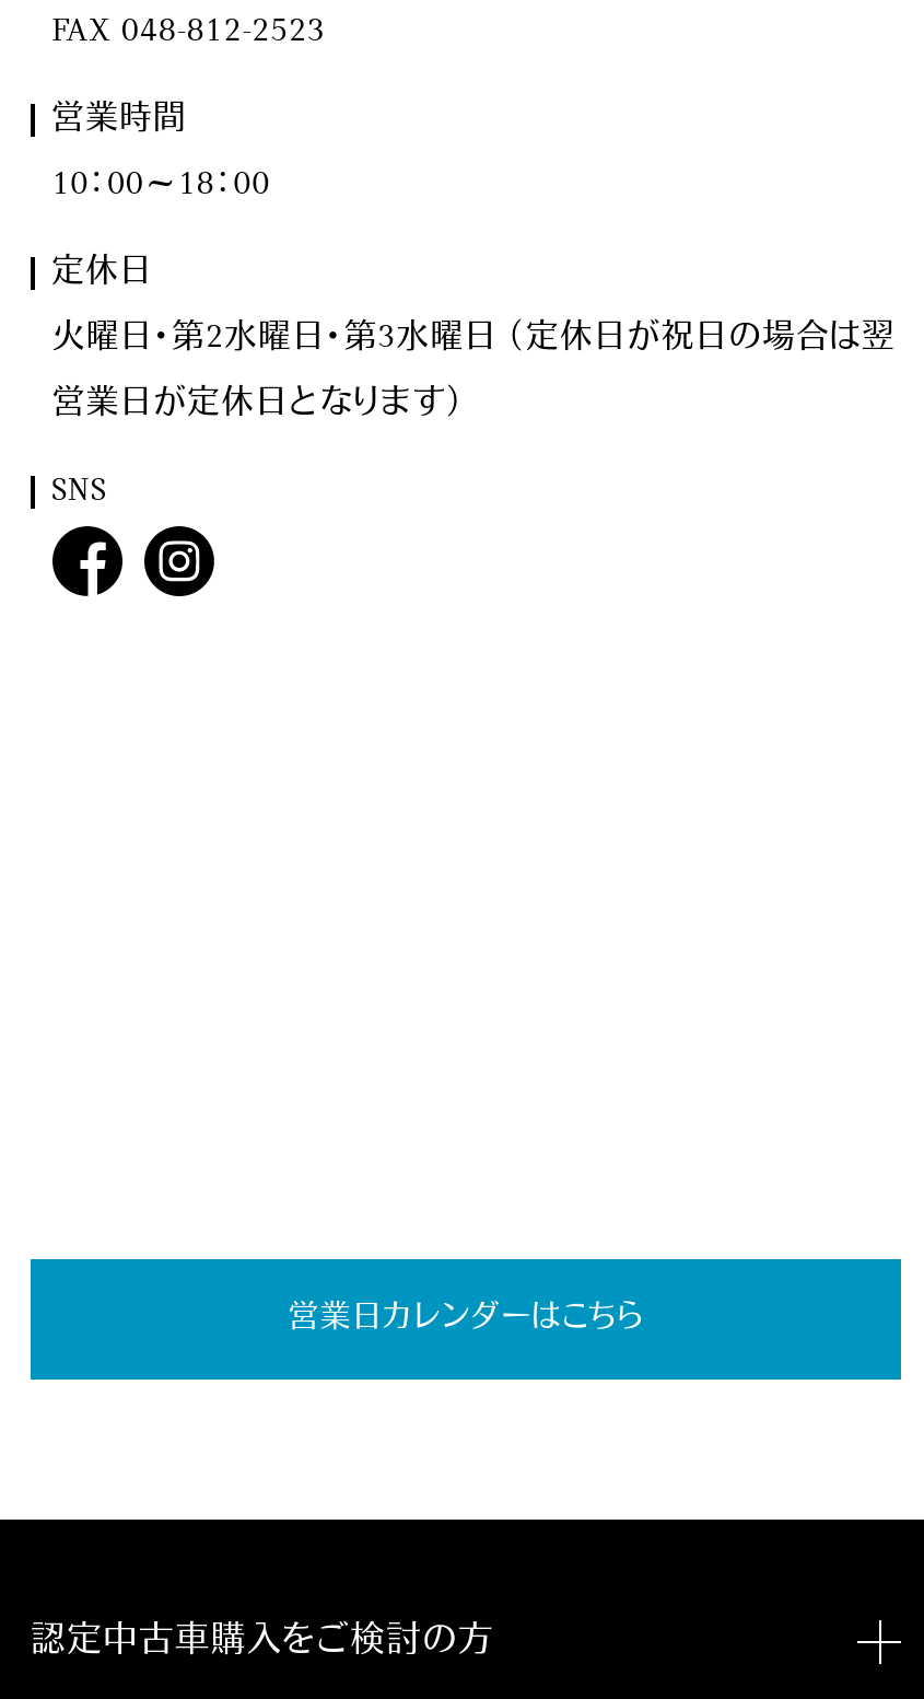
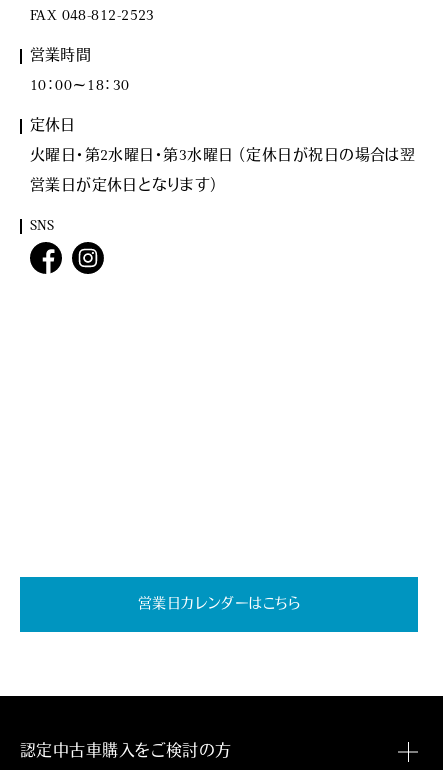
[52,170,271,202] 10：00～18：00 -> [30,79,130,94] 10：00～18：30

